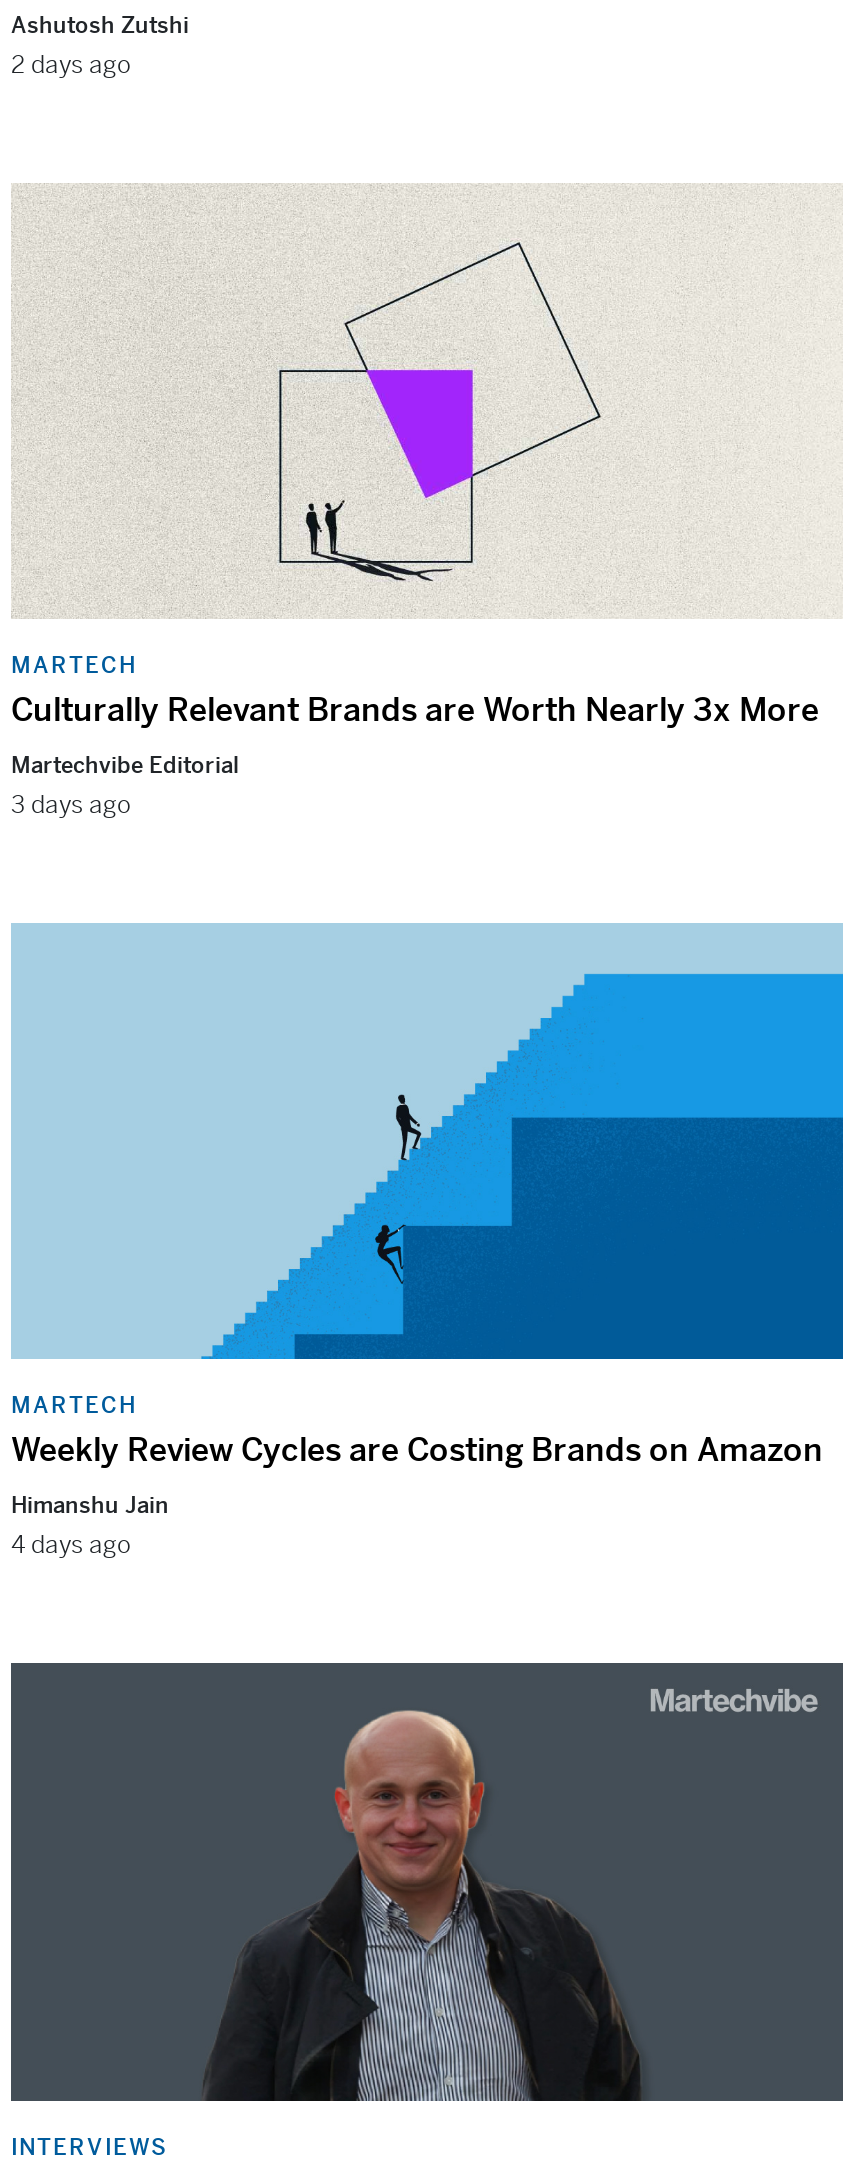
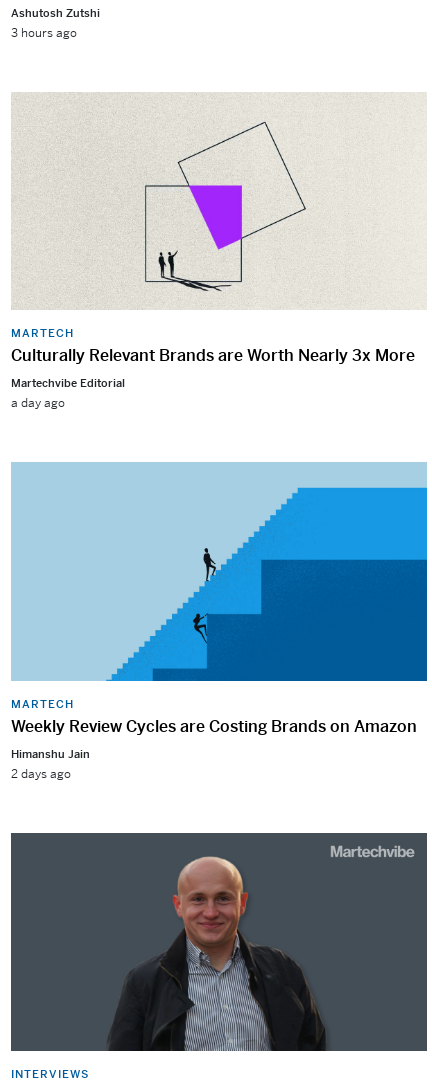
[11,49,131,81] 2 days ago -> [11,25,77,41] 3 hours ago
[11,789,131,821] 3 days ago -> [11,395,65,411] a day ago
[11,1530,131,1562] 4 days ago -> [11,766,71,782] 2 days ago

